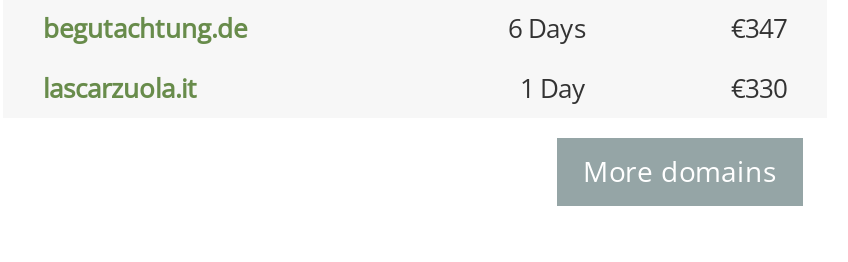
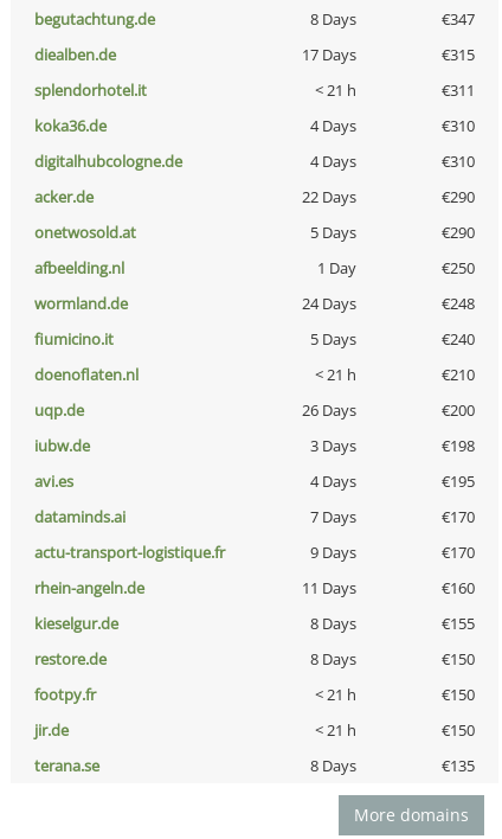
[508,10,586,46] 6 Days -> [310,8,356,30] 8 Days
[43,70,197,106] lascarzuola.it -> [34,44,475,278] diealben.de | 17 Days | €315 | splendorhotel.it | < 21 h | €311 | koka36.de | 4 Days | €310 | digitalhubcologne.de | 4 Days | €310 | acker.de | 22 Days | €290 | onetwosold.at | 5 Days | €290 | afbeelding.nl
[731,70,787,106] €330 -> [34,257,475,776] €250 | wormland.de | 24 Days | €248 | fiumicino.it | 5 Days | €240 | doenoflaten.nl | < 21 h | €210 | uqp.de | 26 Days | €200 | iubw.de | 3 Days | €198 | avi.es | 4 Days | €195 | dataminds.ai | 7 Days | €170 | actu-transport-logistique.fr | 9 Days | €170 | rhein-angeln.de | 11 Days | €160 | kieselgur.de | 8 Days | €155 | restore.de | 8 Days | €150 | footpy.fr | < 21 h | €150 | jir.de | < 21 h | €150 | terana.se | 8 Days | €135

